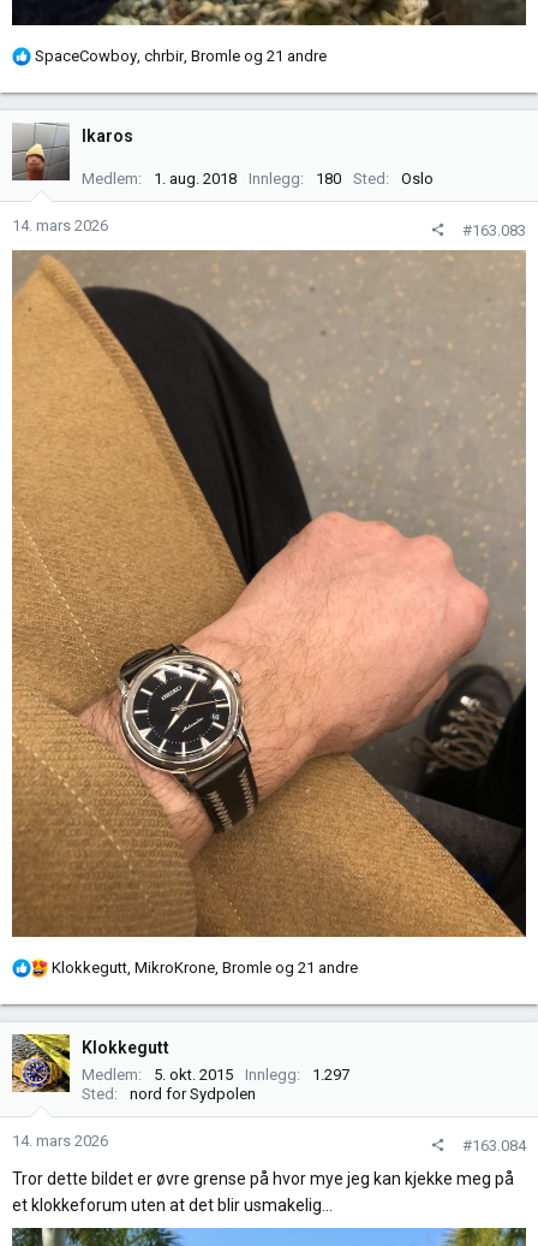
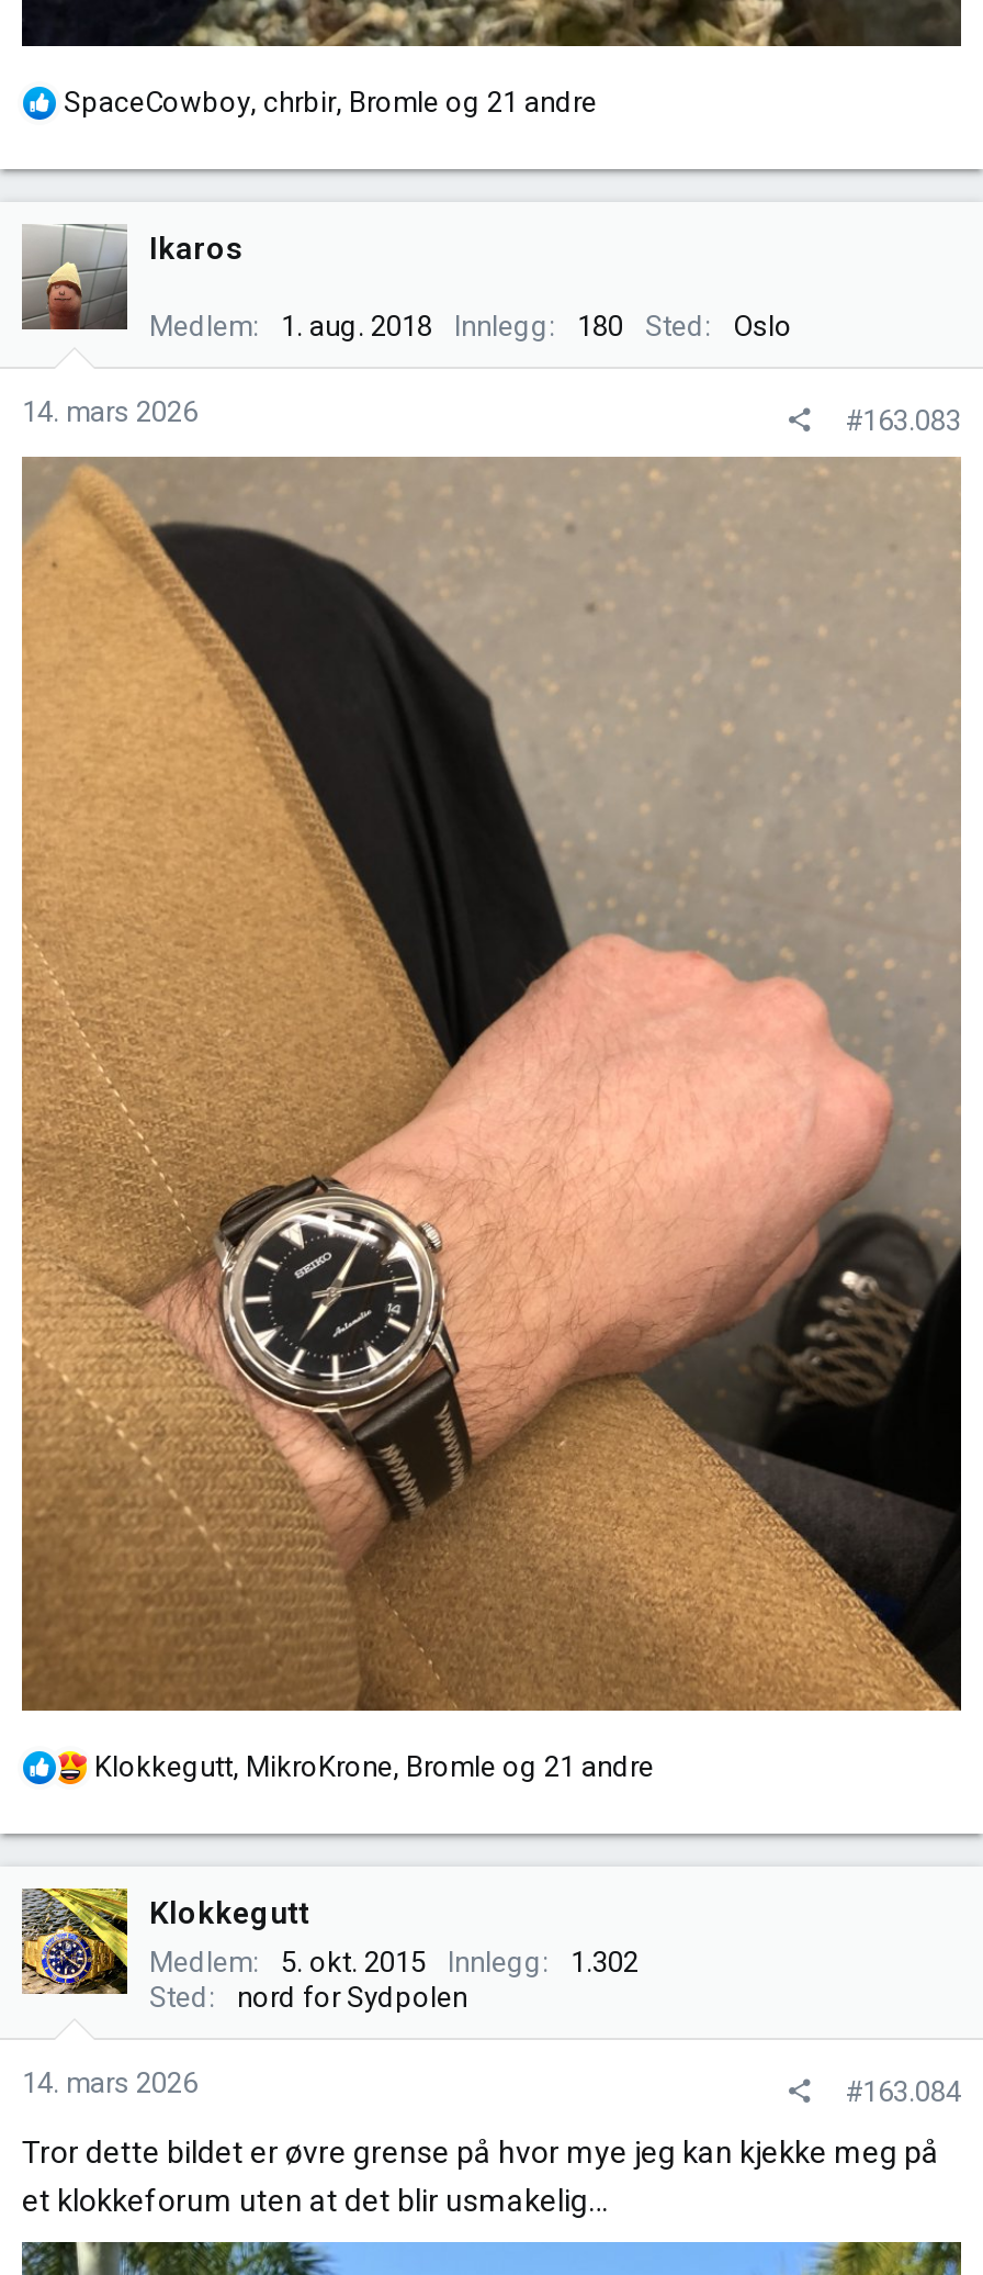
[82,1066,349,1084] Medlem 5. okt. 2015 Innlegg 1.297 -> [149,1946,639,1979] Medlem 5. okt. 2015 Innlegg 1.302

